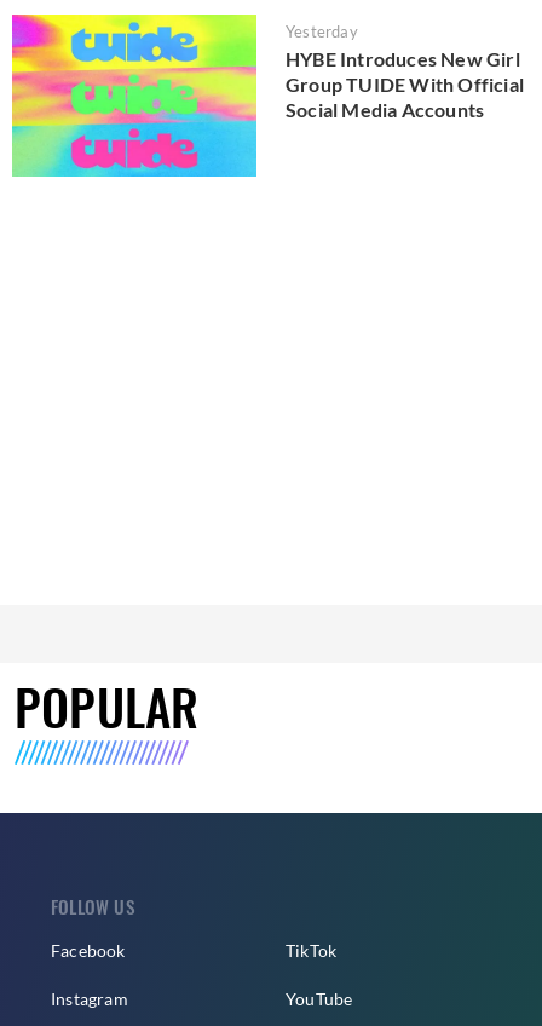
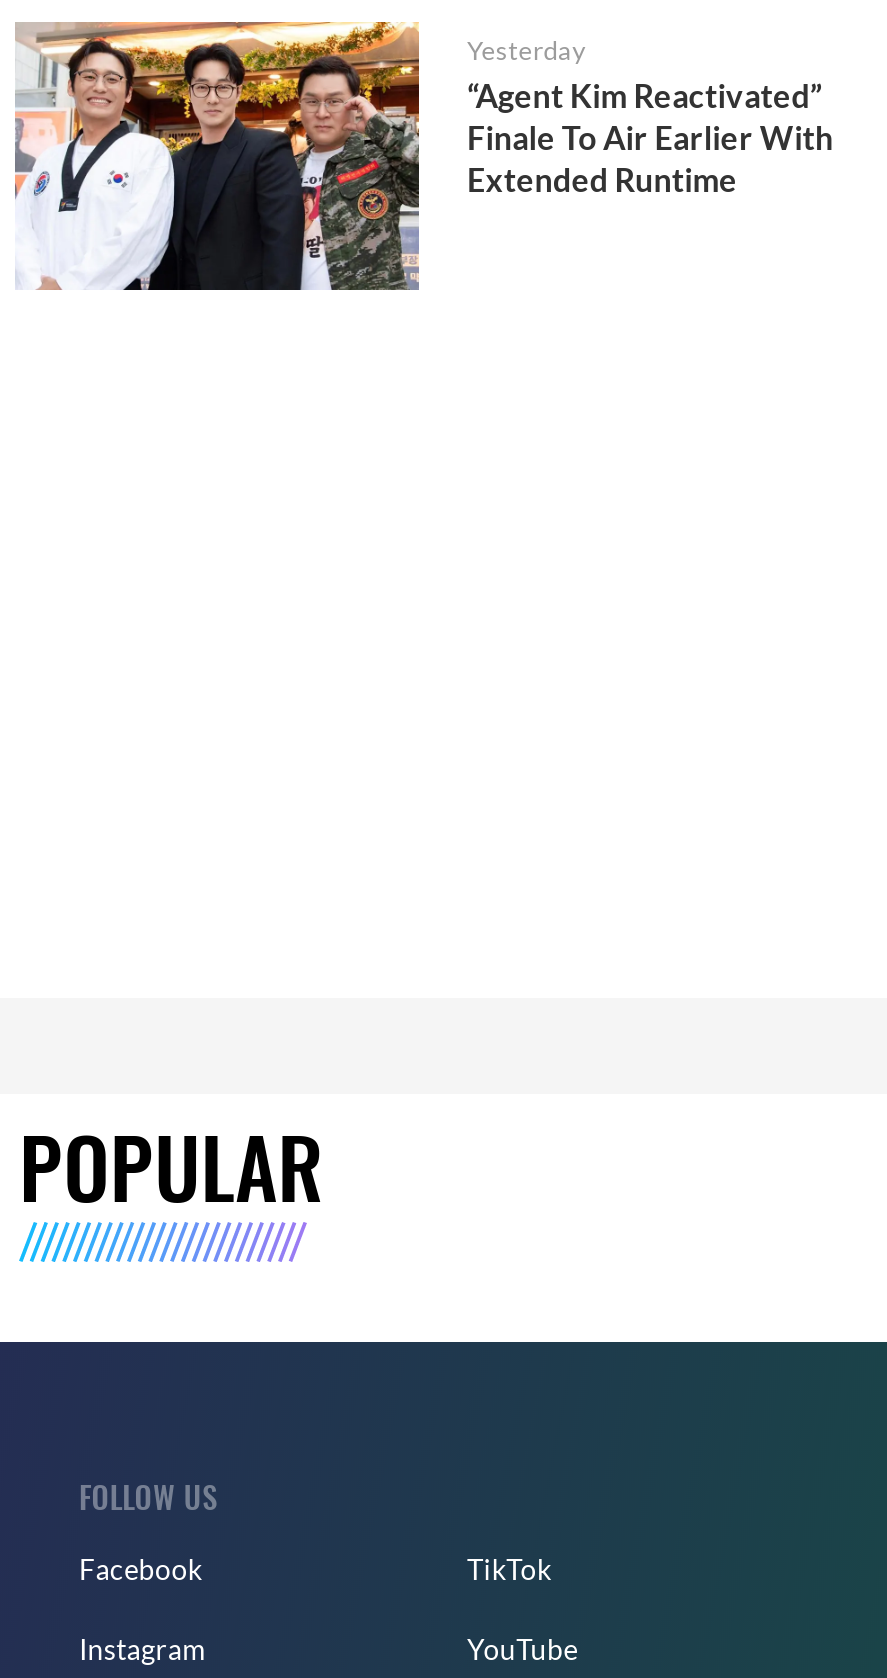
[11,13,524,178] [image] | HYBE Introduces New Girl | Group TUIDE With Official | Social Media Accounts -> [13,20,833,292] [image] | “Agent Kim Reactivated” | Finale To Air Earlier With | Extended Runtime

